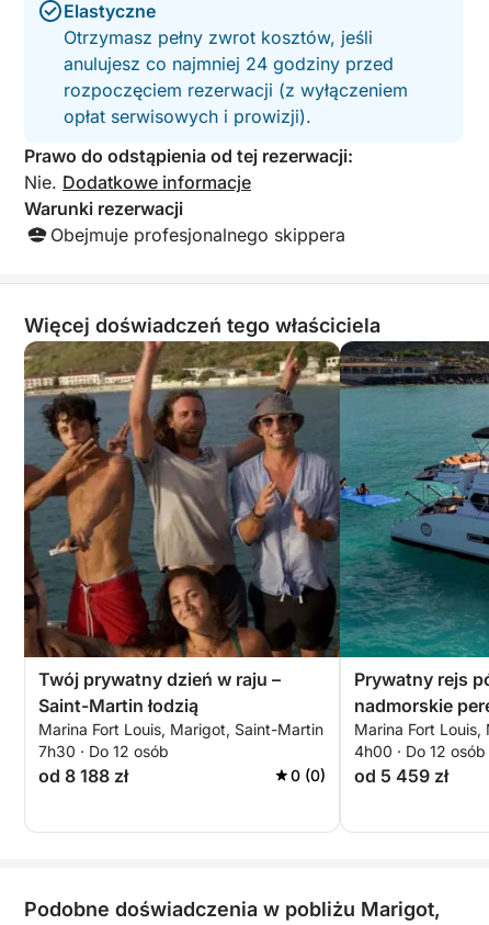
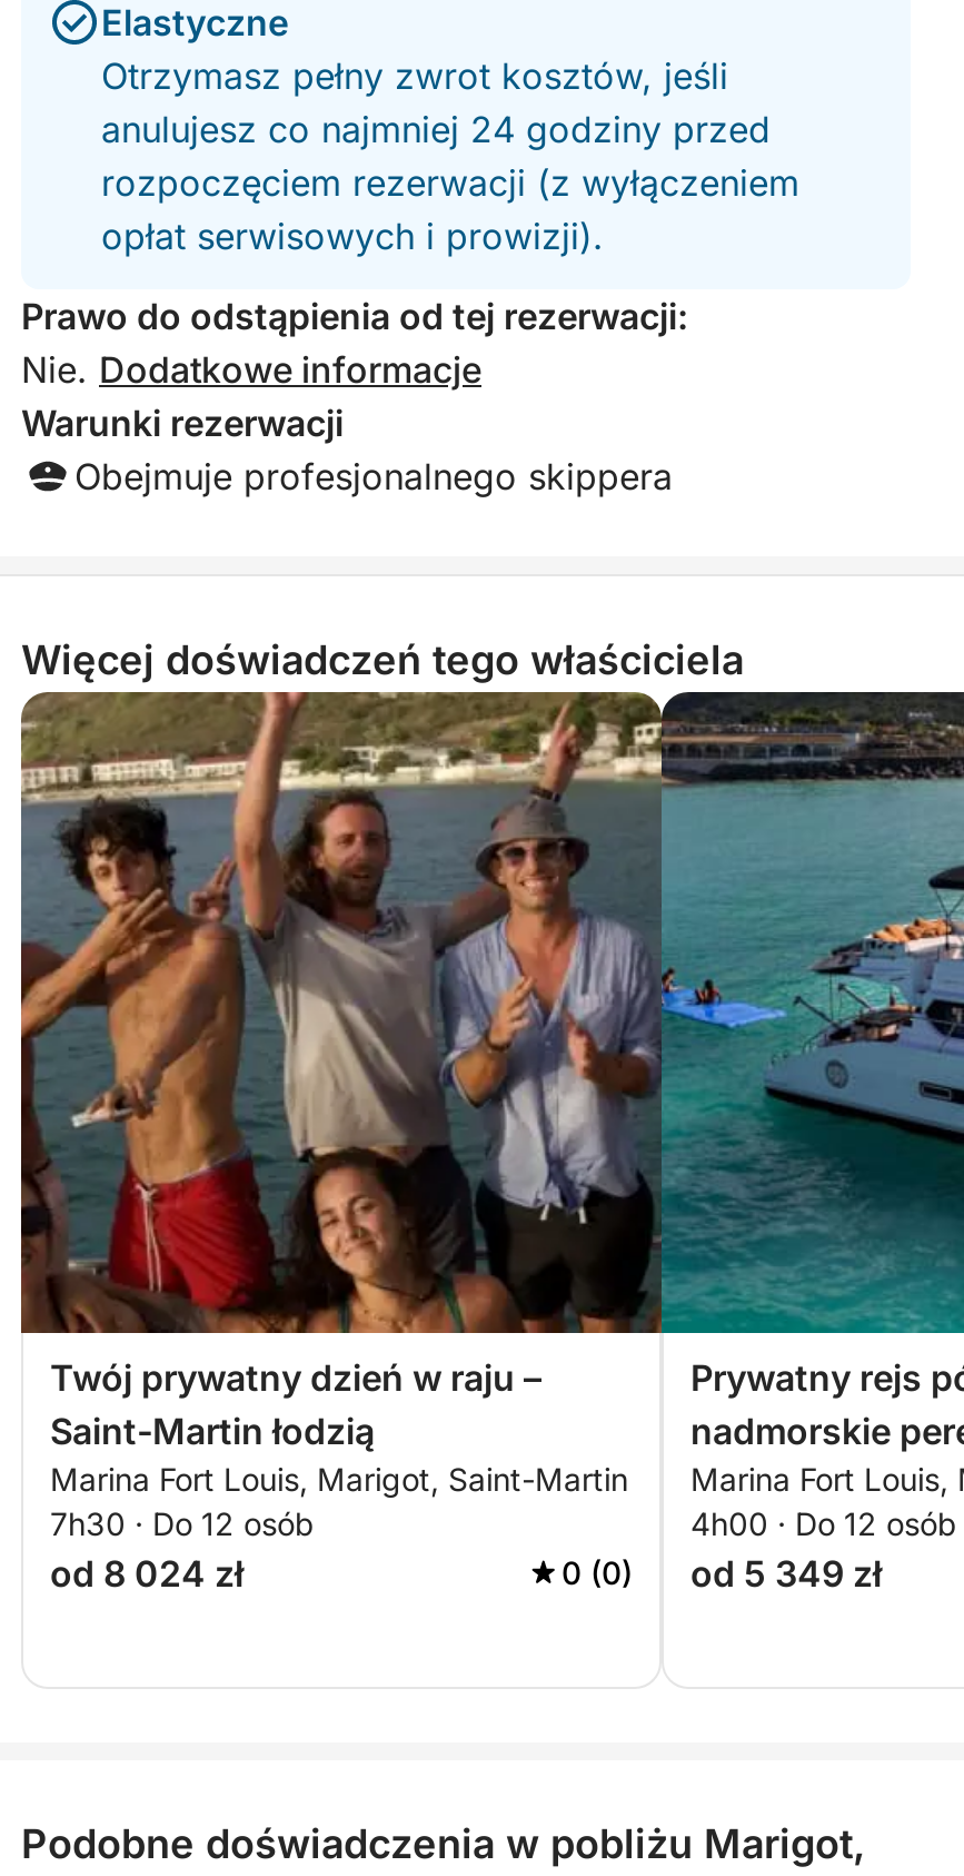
[38,765,128,787] od 8 188 zł -> [50,1551,244,1596] od 8 024 zł
[291,765,448,787] 0 (0) od 5 459 zł -> [561,1551,882,1596] 0 (0) od 5 349 zł

